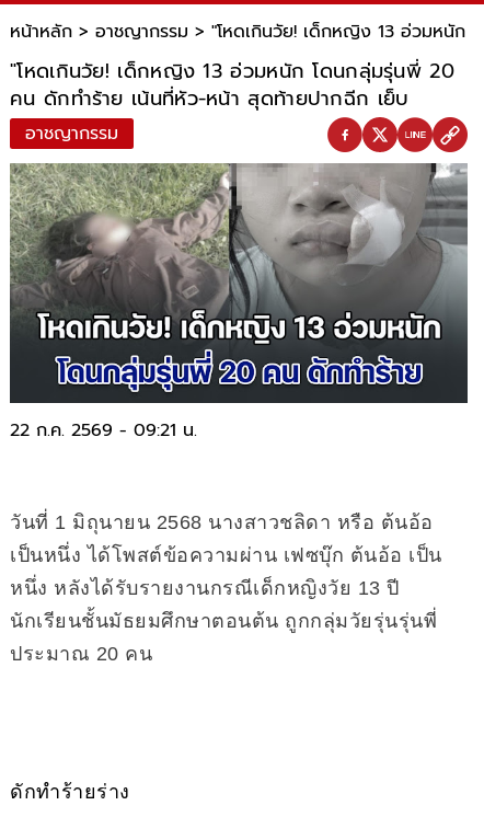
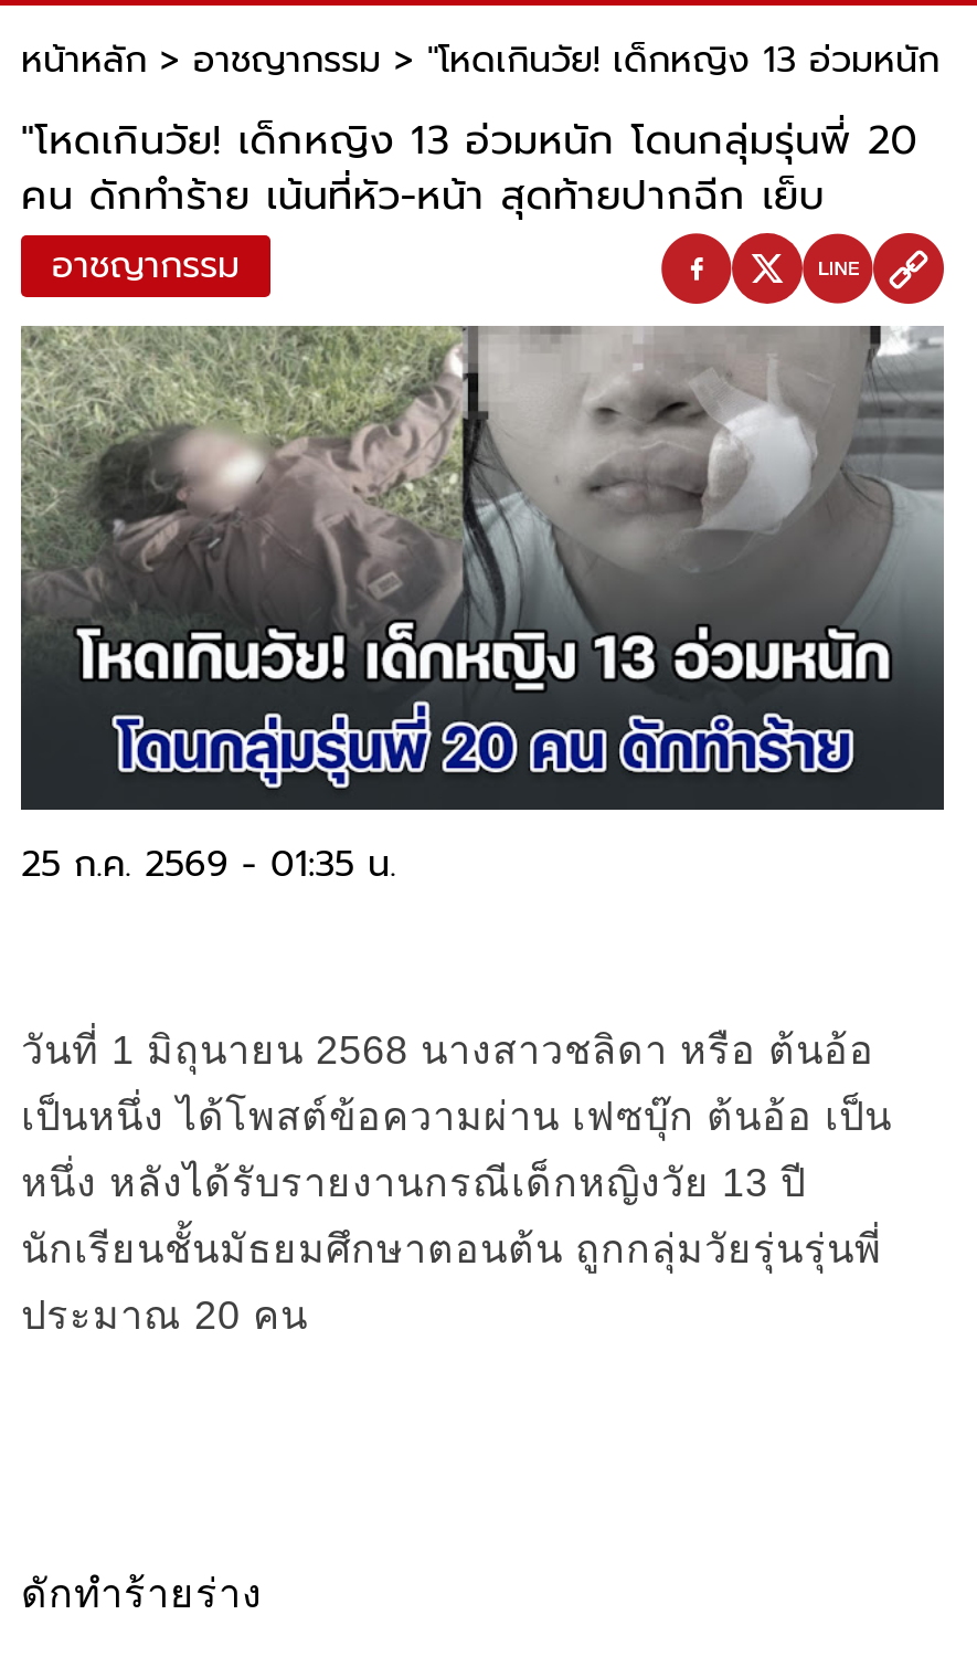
[10,418,197,444] 22 ก.ค. 2569 - 09:21 น. -> [21,839,396,892] 25 ก.ค. 2569 - 01:35 น.

